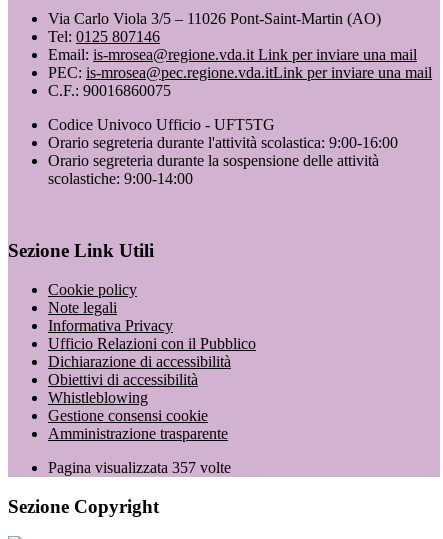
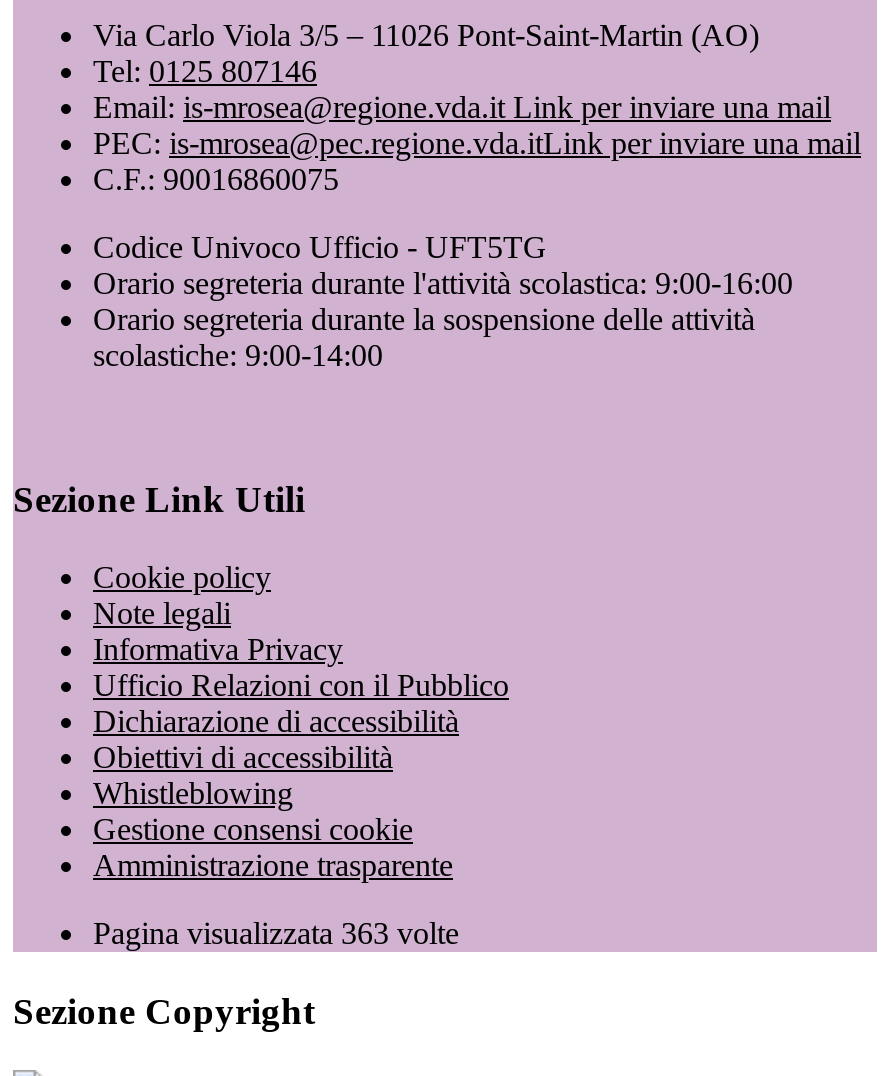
[48,459,231,476] Pagina visualizzata 357 volte -> [93,916,459,950] Pagina visualizzata 363 volte

